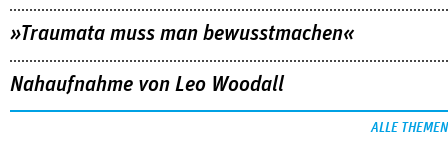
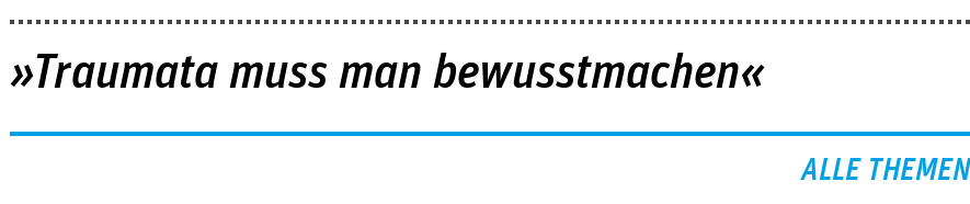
[10,74,284,96] Nahaufnahme von Leo Woodall -> none

